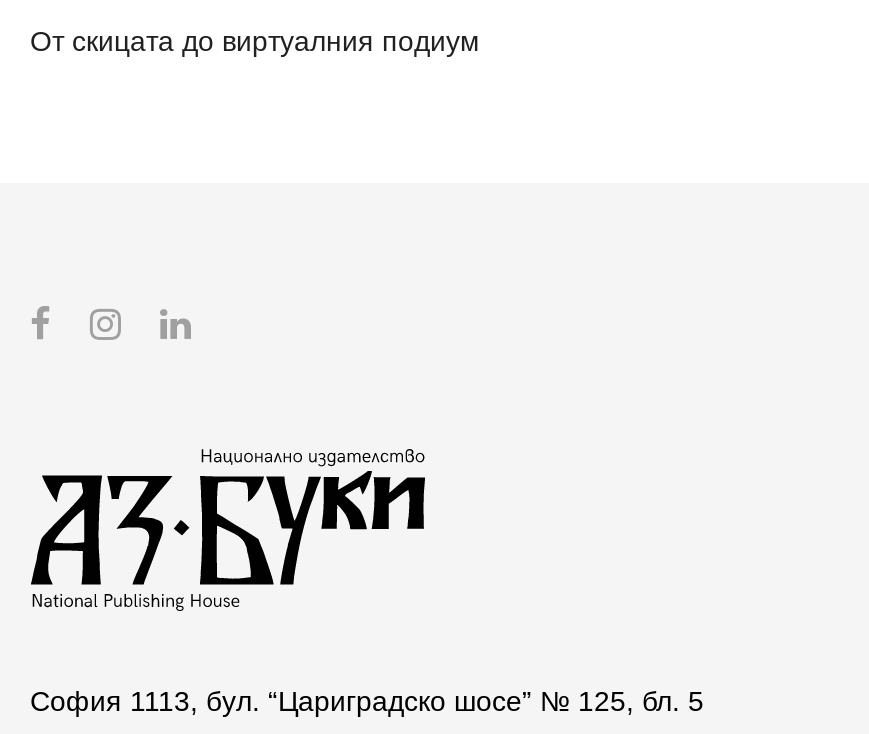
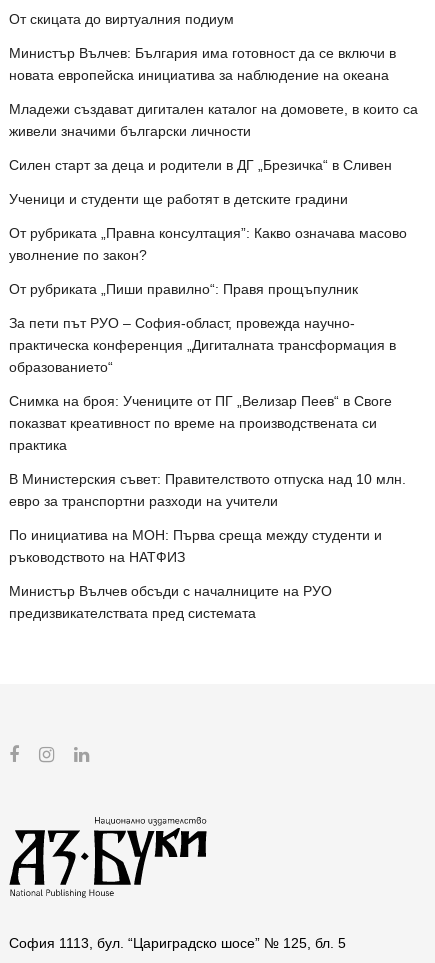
none -> [9,45,418,621] Министър Вълчев: България има готовност да се включи в | новата европейска инициатива за наблюдение на океана | Младежи създават дигитален каталог на домовете, в които са | живели значими български личности | Силен старт за деца и родители в ДГ „Брезичка“ в Сливен | Ученици и студенти ще работят в детските градини | От рубриката „Правна консултация”: Какво означава масово | уволнение по закон? | От рубриката „Пиши правилно“: Правя прощъпулник | За пети път РУО – София-област, провежда научно- | практическа конференция „Дигиталната трансформация в | образованието“ | Снимка на броя: Учениците от ПГ „Велизар Пеев“ в Своге | показват креативност по време на производствената си | практика | В Министерския съвет: Правителството отпуска над 10 млн. | евро за транспортни разходи на учители | По инициатива на МОН: Първа среща между студенти и | ръководството на НАТФИЗ | Министър Вълчев обсъди с началниците на РУО | предизвикателствата пред системата

